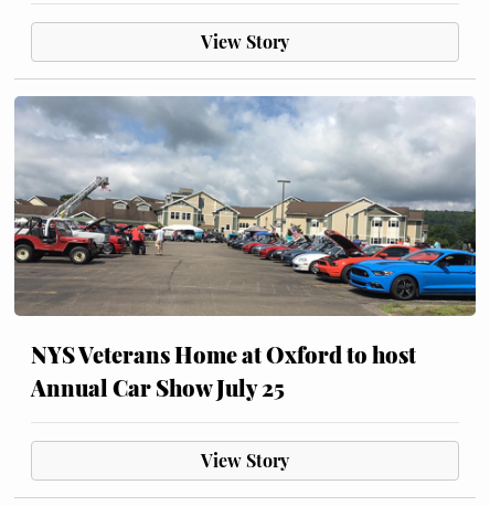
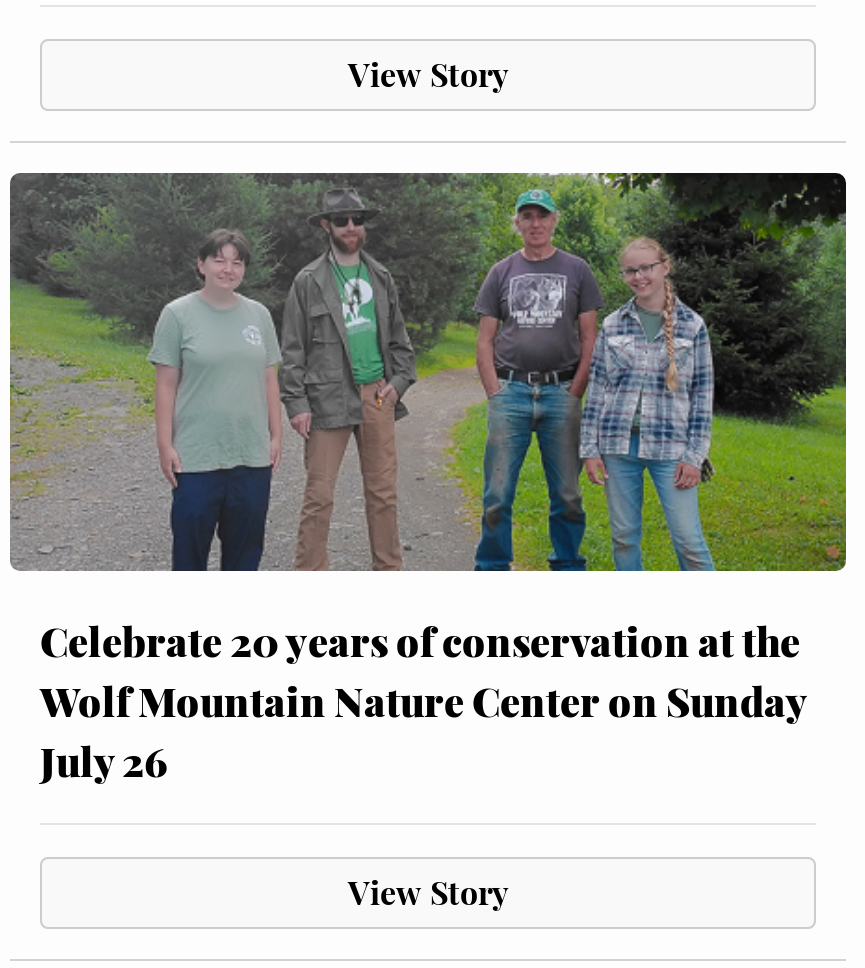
[14,96,477,402] [image] | NYS Veterans Home at Oxford to host | Annual Car Show July 25 -> [10,170,848,787] [image] | Celebrate 20 years of conservation at the | Wolf Mountain Nature Center on Sunday | July 26

